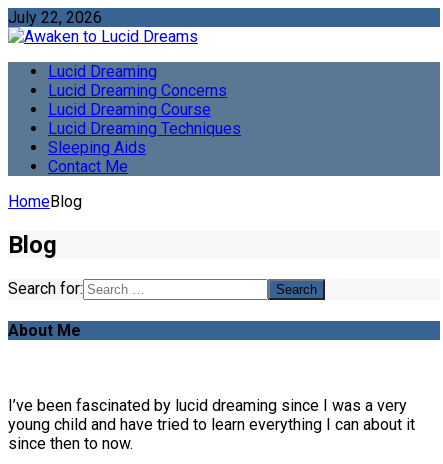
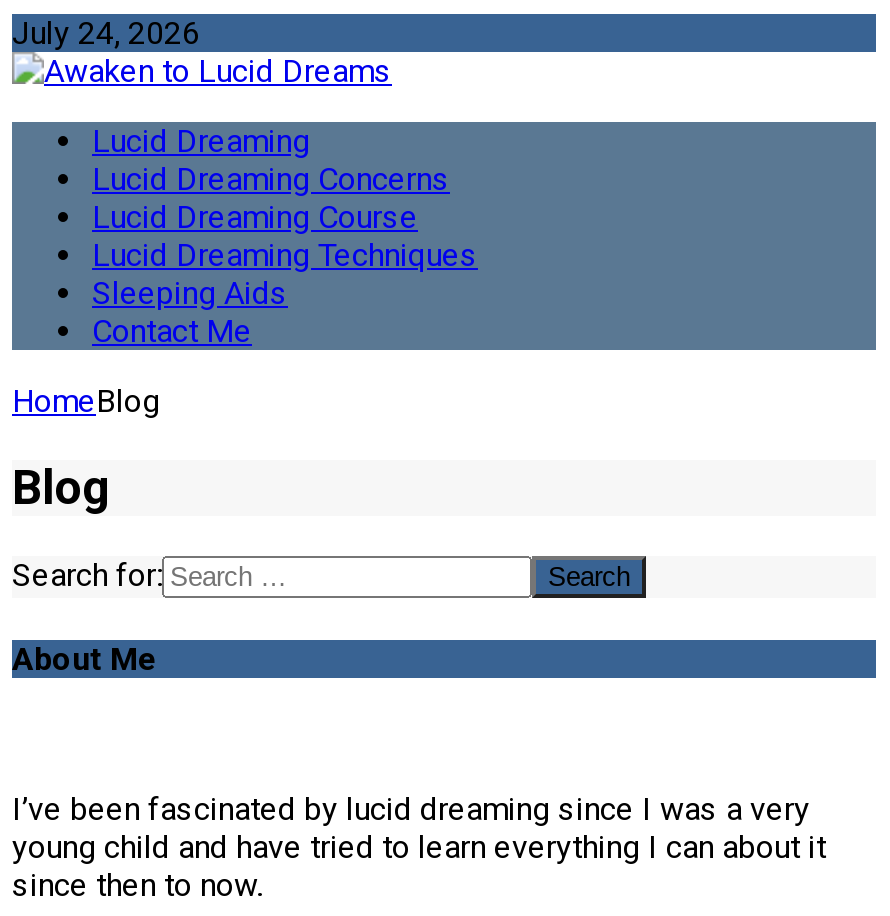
[8,8,102,27] July 22, 2026 -> [12,14,200,52] July 24, 2026

